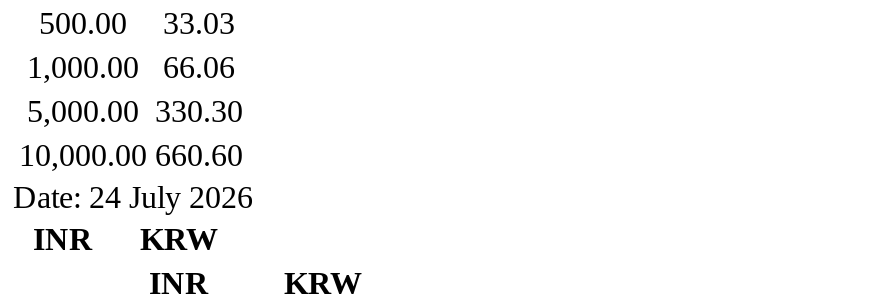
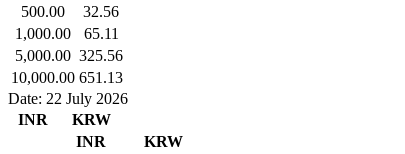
[39,6,235,40] 500.00 33.03 -> [21,3,119,20] 500.00 32.56
[27,50,235,84] 1,000.00 66.06 -> [15,25,118,42] 1,000.00 65.11
[27,94,243,128] 5,000.00 330.30 -> [15,47,123,64] 5,000.00 325.56
[19,138,243,172] 10,000.00 660.60 -> [11,69,123,86] 10,000.00 651.13
[13,180,253,214] Date: 24 July 2026 -> [8,90,128,107] Date: 22 July 2026

